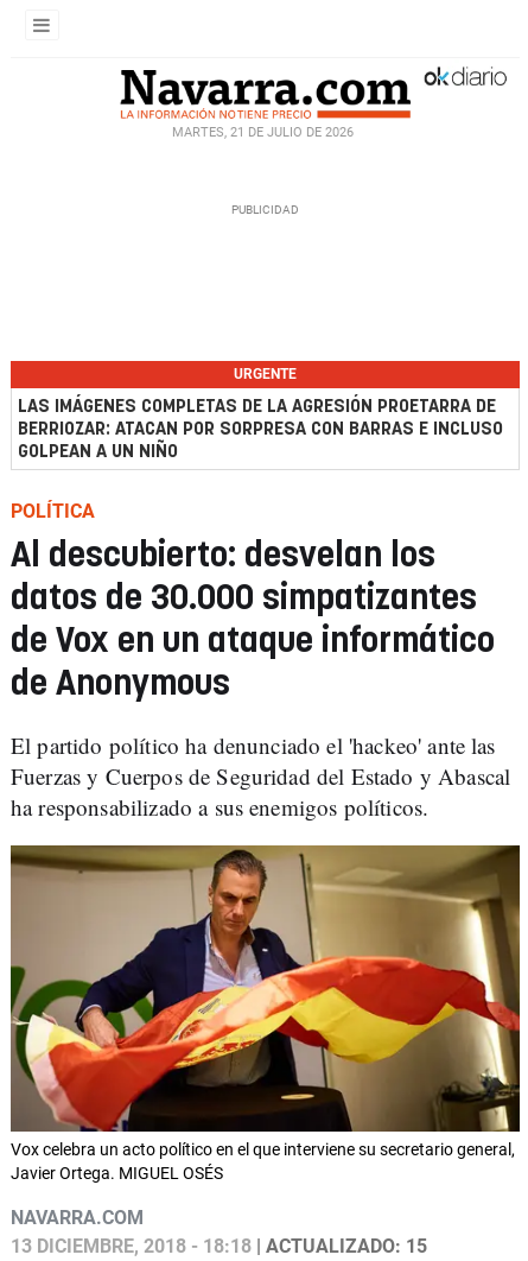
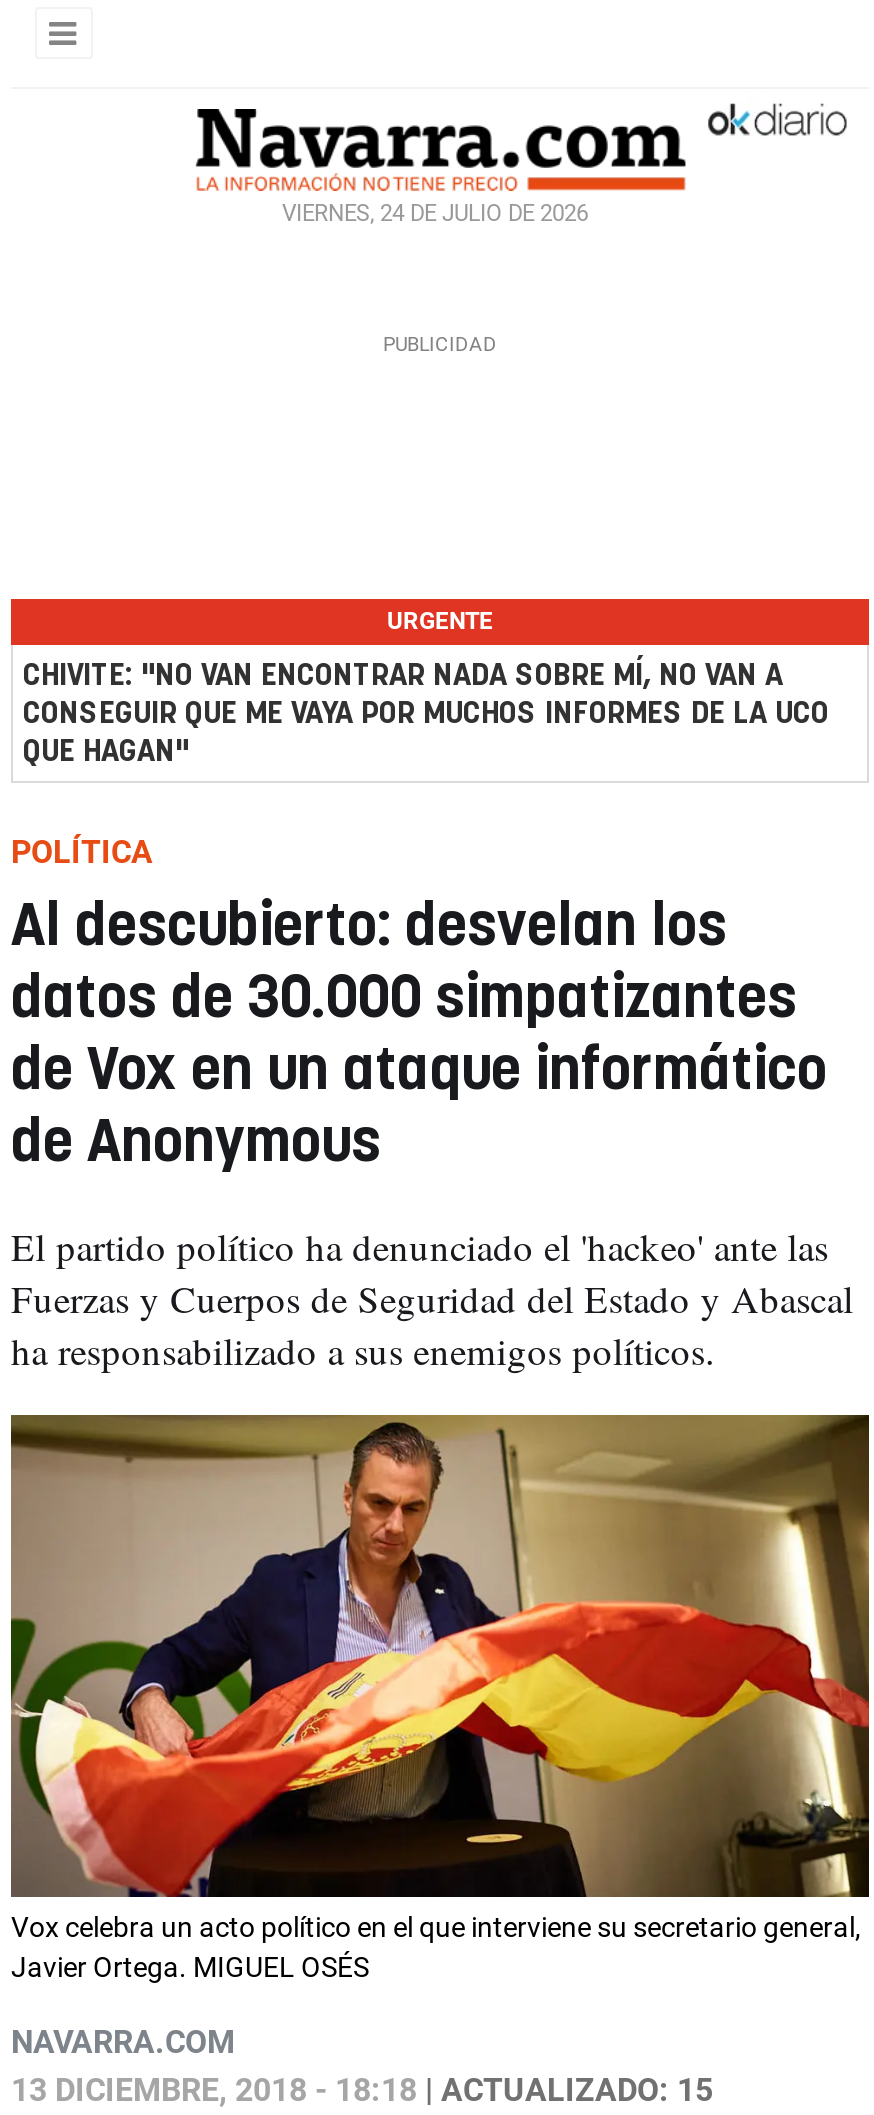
[171,125,353,140] MARTES, 21 DE JULIO DE 2026 -> [282,201,588,227] VIERNES, 24 DE JULIO DE 2026
[18,398,503,461] LAS IMÁGENES COMPLETAS DE LA AGRESIÓN PROETARRA DE | BERRIOZAR: ATACAN POR SORPRESA CON BARRAS E INCLUSO | GOLPEAN A UN NIÑO -> [23,661,829,767] CHIVITE: "NO VAN ENCONTRAR NADA SOBRE MÍ, NO VAN A | CONSEGUIR QUE ME VAYA POR MUCHOS INFORMES DE LA UCO | QUE HAGAN"

